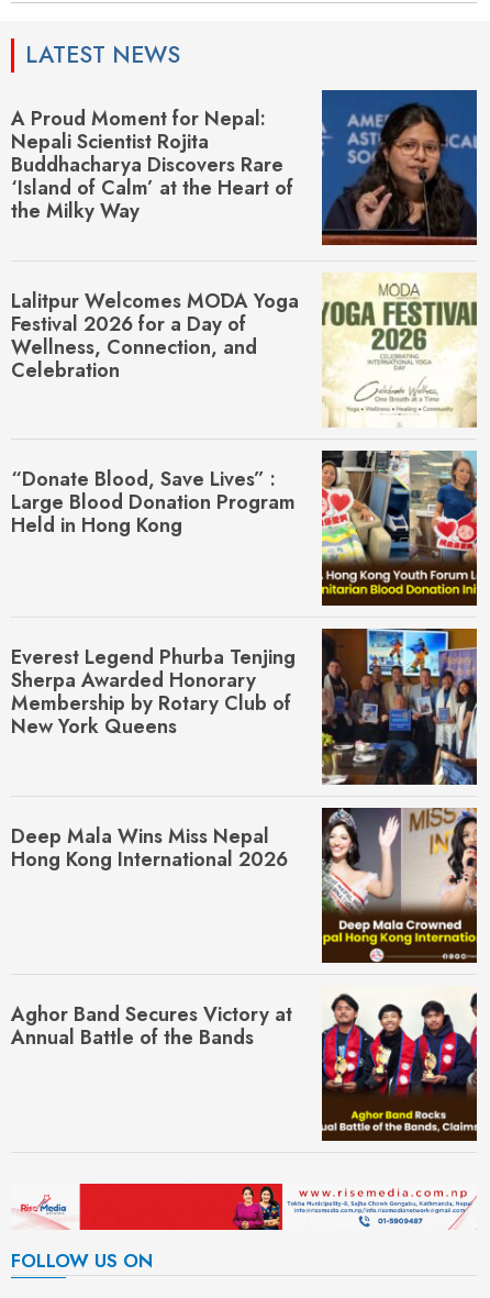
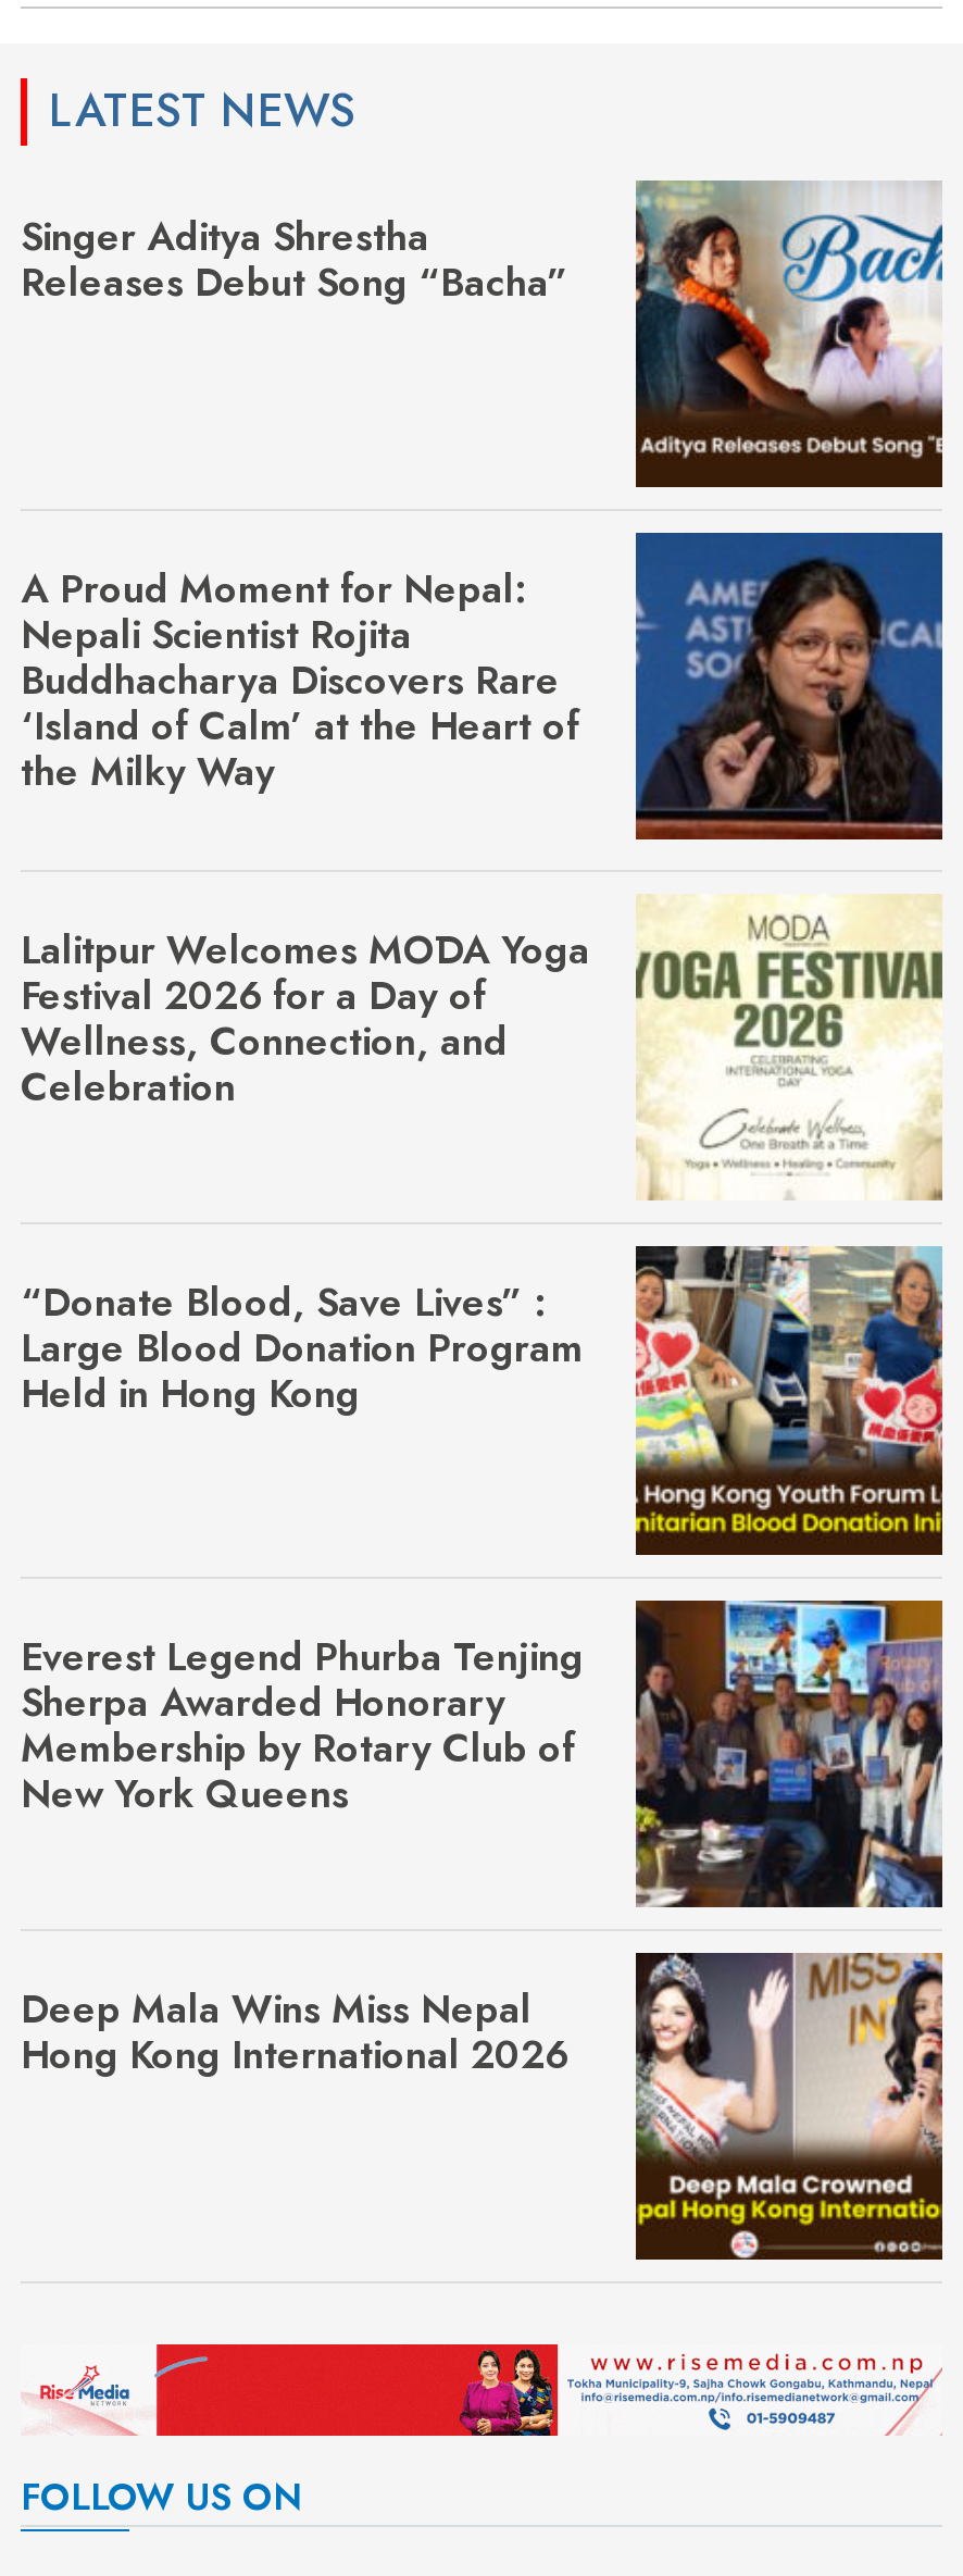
none -> [21,181,945,487] [image] | Singer Aditya Shrestha | Releases Debut Song “Bacha”
moved [11,92,478,873] -> [21,537,945,2083]: [image] | A Proud Moment for Nepal: | Nepali Scientist Rojita | ... | Deep Mala Wins Miss Nepal | Hong Kong International 2026
moved [320,806,479,963] -> [631,1949,947,2260]: [image]
[11,992,478,1141] [image] | Aghor Band Secures Victory at | Annual Battle of the Bands -> none

